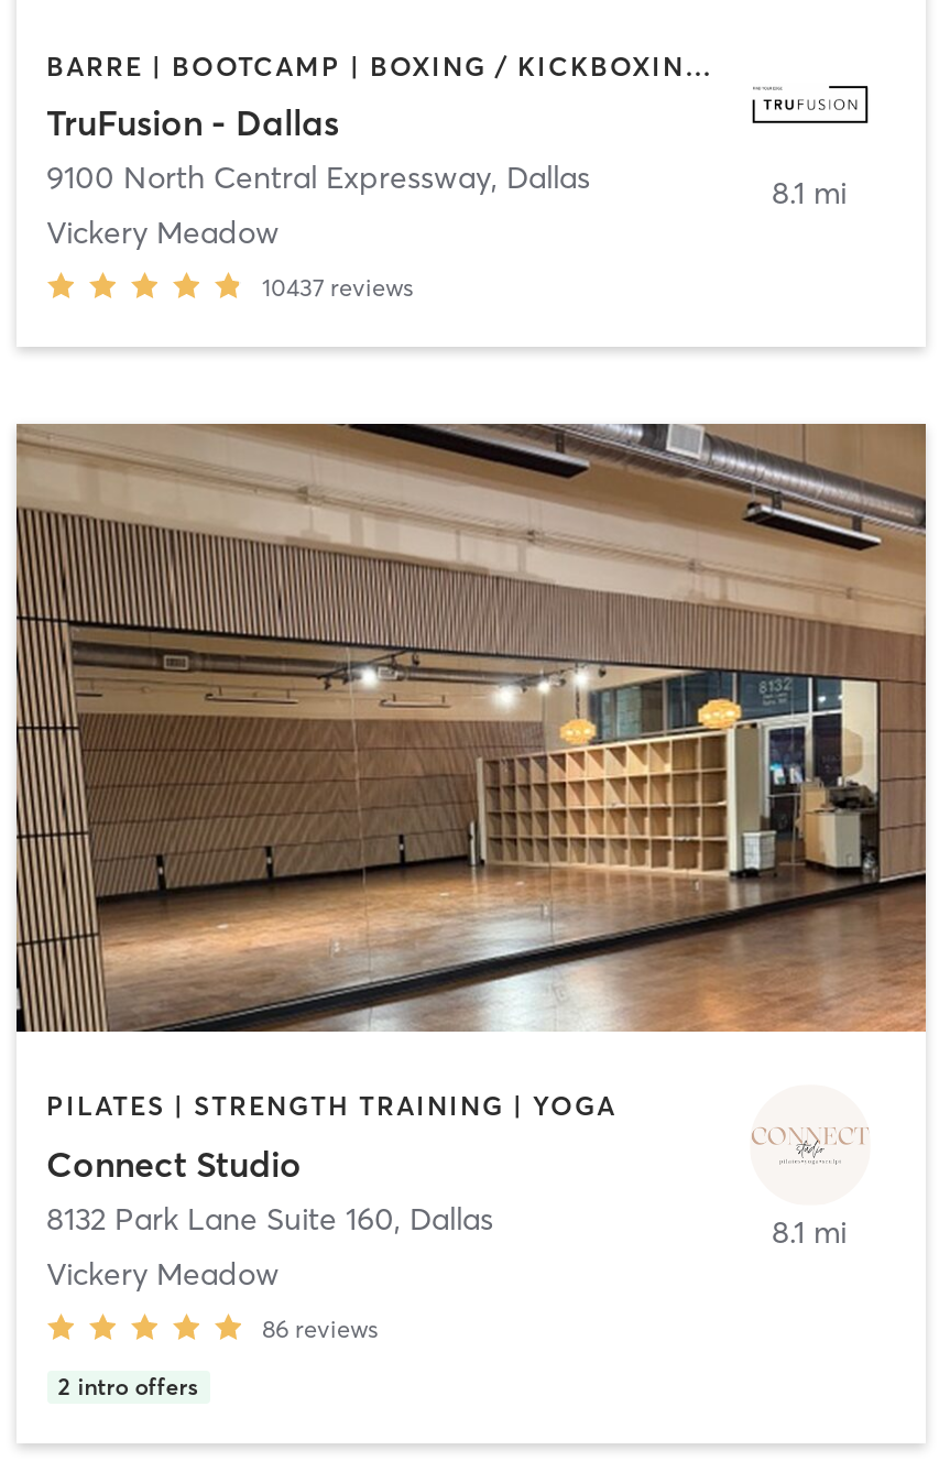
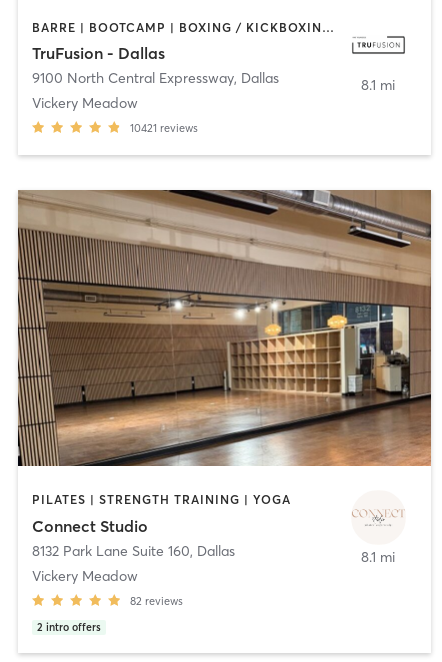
[262,273,414,303] 10437 reviews -> [129,121,197,135] 10421 reviews
[262,1313,379,1343] 86 reviews -> [129,594,182,608] 82 reviews

